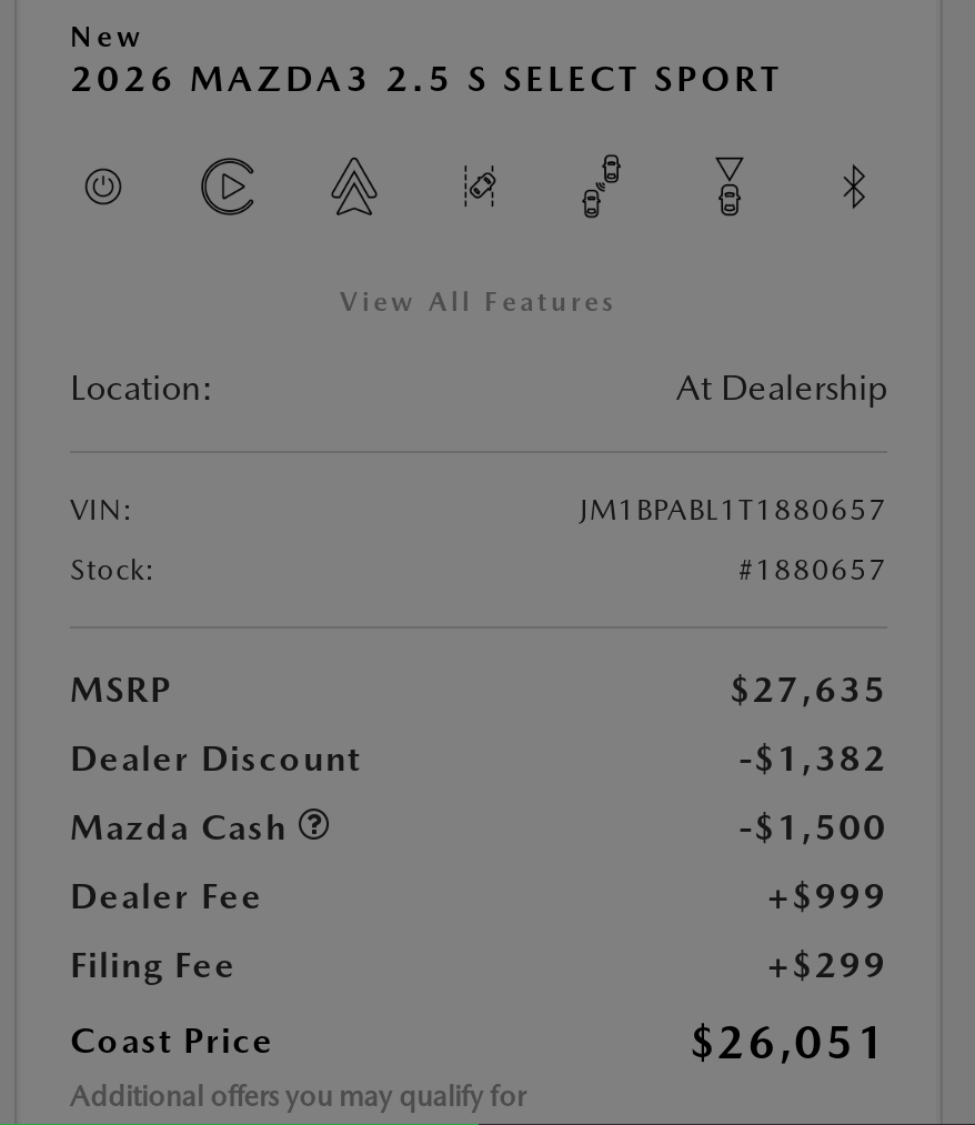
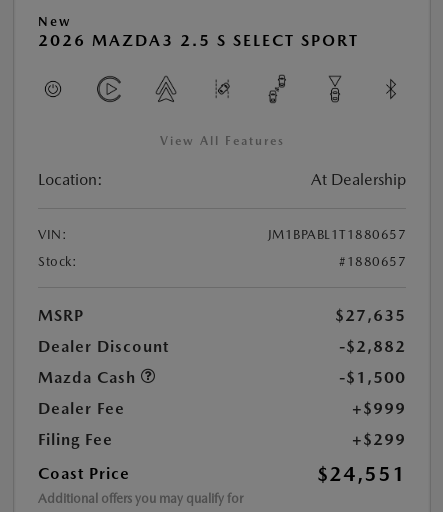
[738,736,887,779] -$1,382 -> [339,337,406,356] -$2,882
[690,1014,887,1067] $26,051 -> [317,462,406,486] $24,551

